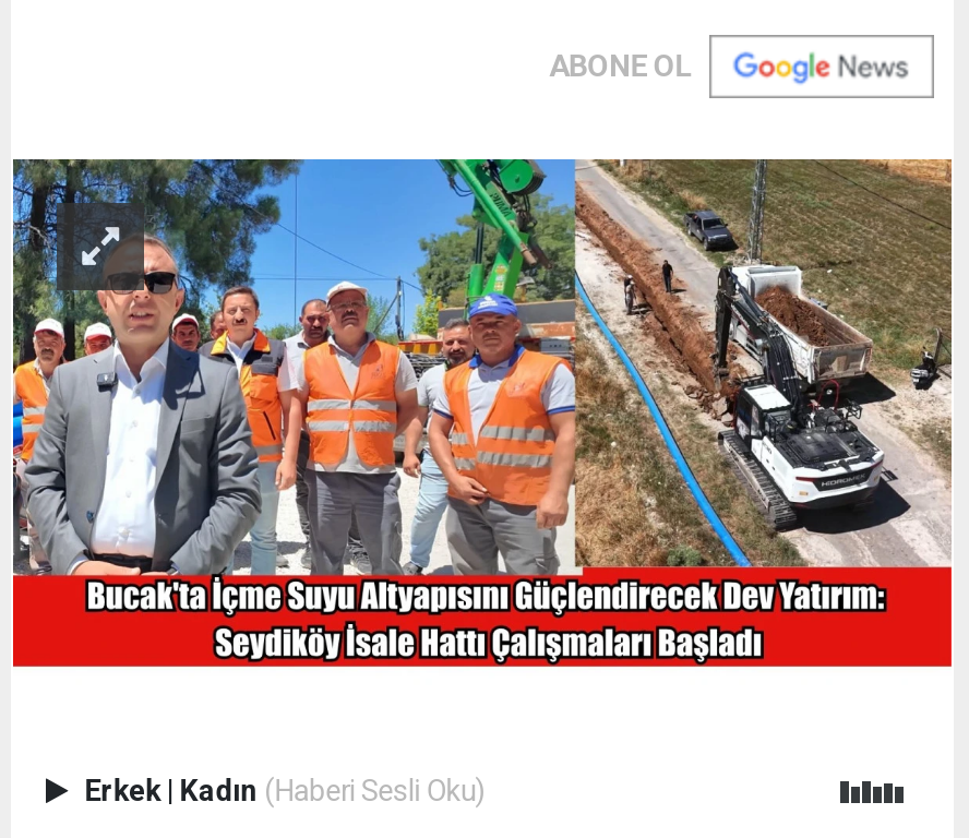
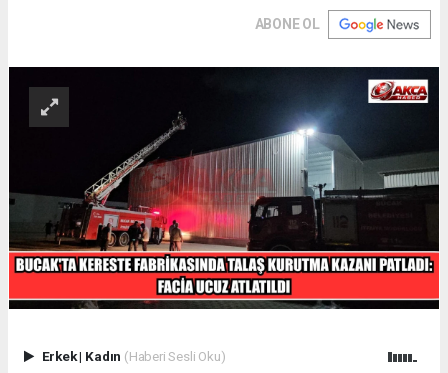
[11,157,954,687] [image] -> [8,66,440,310] [image]

